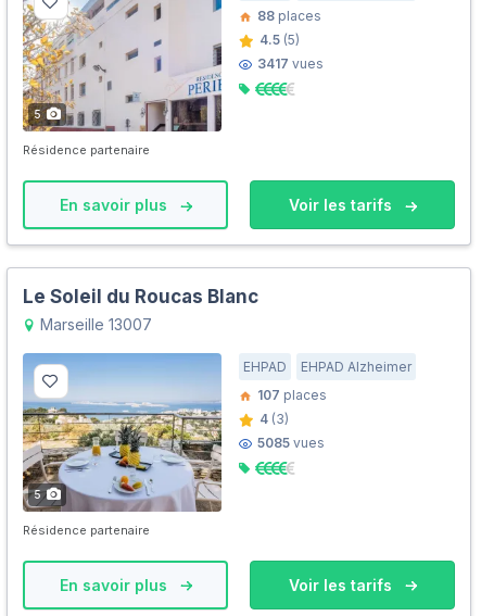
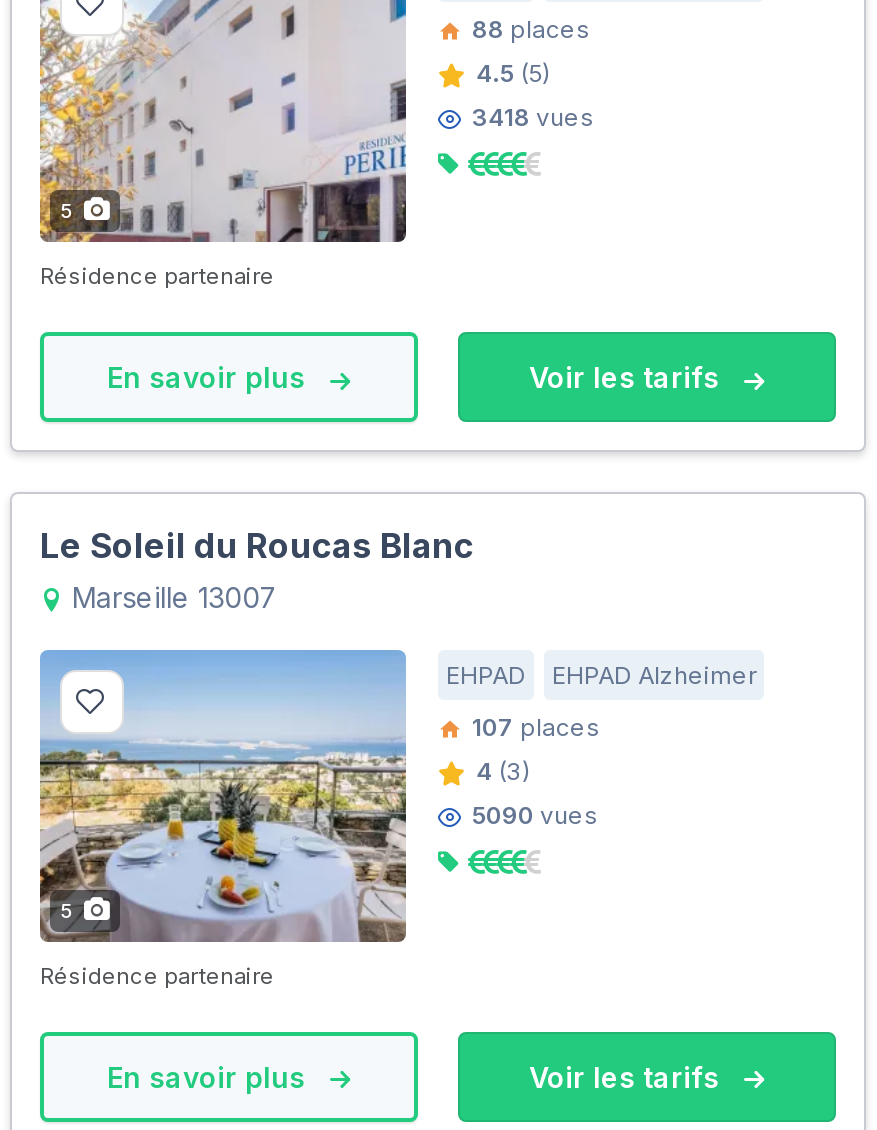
[257,56,324,72] 3417 vues -> [472,102,594,132] 3418 vues
[257,435,325,451] 5085 vues -> [472,801,598,831] 5090 vues

